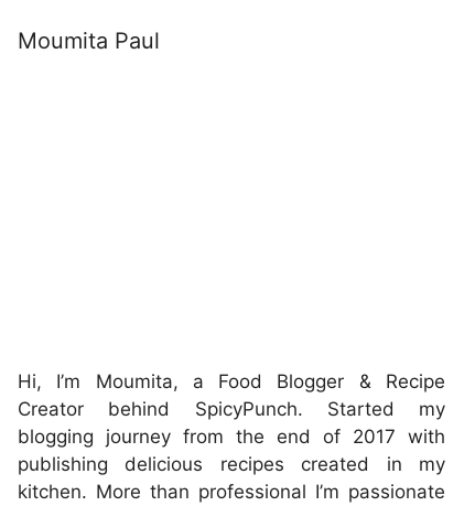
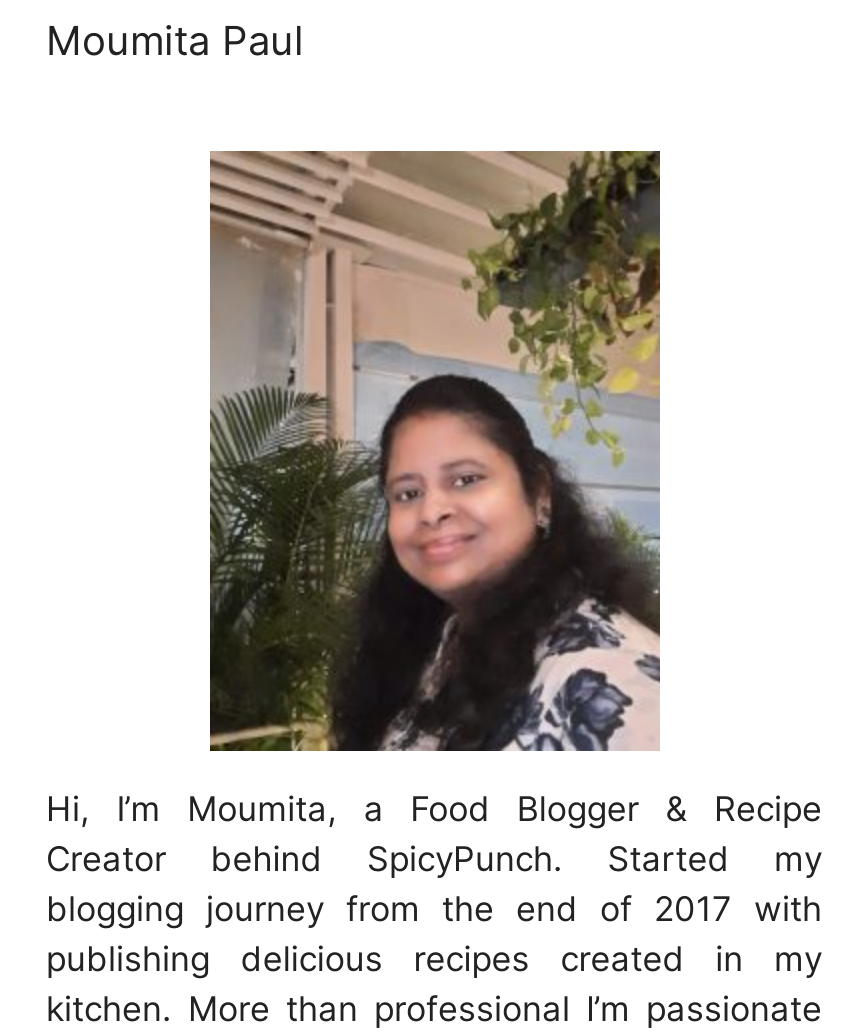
none -> [208,149,662,753] [image]

